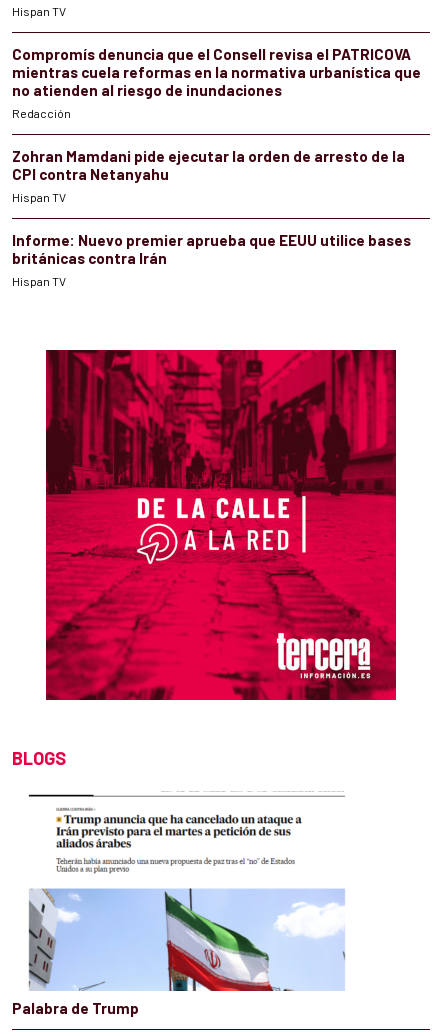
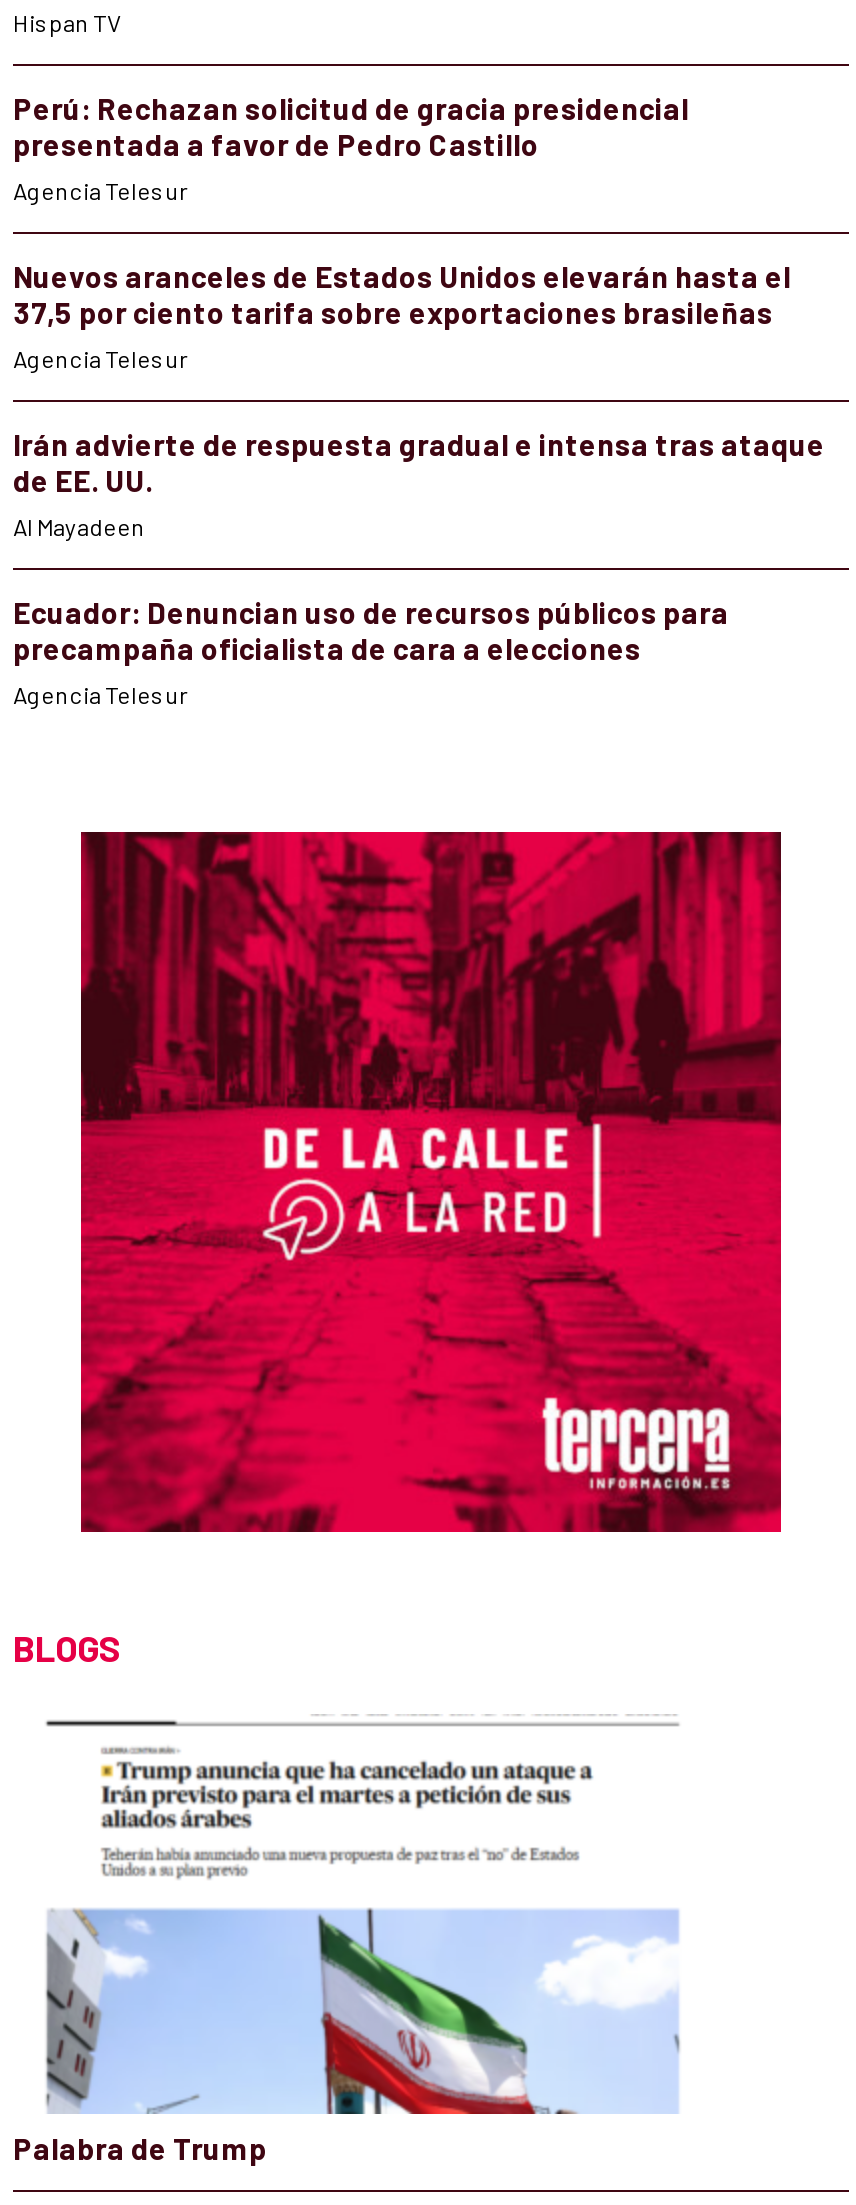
[12,45,421,288] Compromís denuncia que el Consell revisa el PATRICOVA | mientras cuela reformas en la normativa urbanística que | no atienden al riesgo de inundaciones | Redacción | Zohran Mamdani pide ejecutar la orden de arresto de la | CPI contra Netanyahu | Hispan TV | Informe: Nuevo premier aprueba que EEUU utilice bases | británicas contra Irán | Hispan TV -> [13,90,825,708] Perú: Rechazan solicitud de gracia presidencial | presentada a favor de Pedro Castillo | Agencia Telesur | Nuevos aranceles de Estados Unidos elevarán hasta el | 37,5 por ciento tarifa sobre exportaciones brasileñas | Agencia Telesur | Irán advierte de respuesta gradual e intensa tras ataque | de EE. UU. | Al Mayadeen | Ecuador: Denuncian uso de recursos públicos para | precampaña oficialista de cara a elecciones | Agencia Telesur

